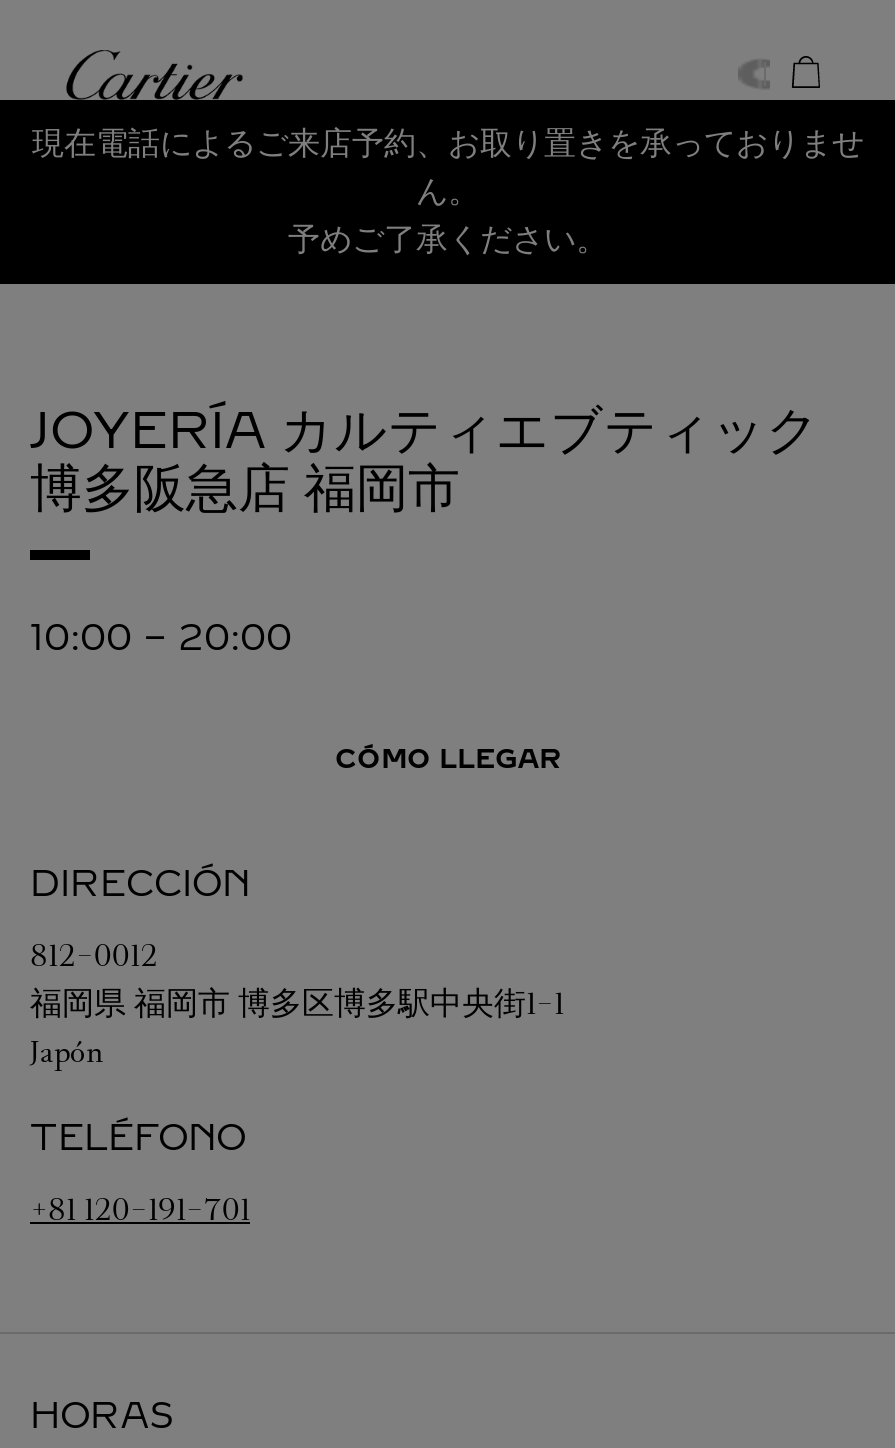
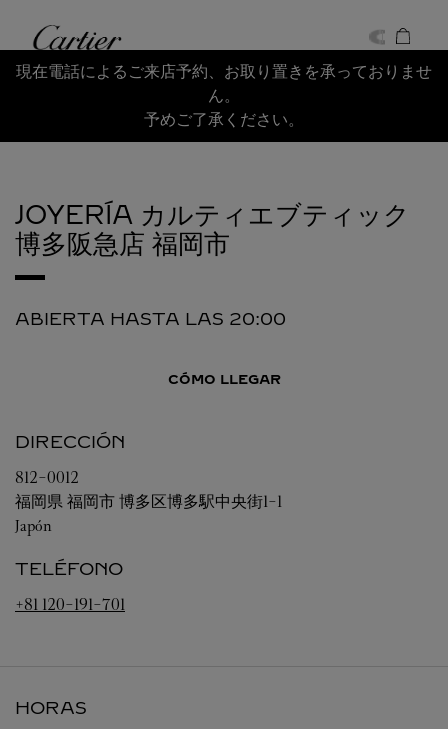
[30,616,292,660] 10:00 - 20:00 -> [15,308,286,330] ABIERTA HASTA LAS 20:00

